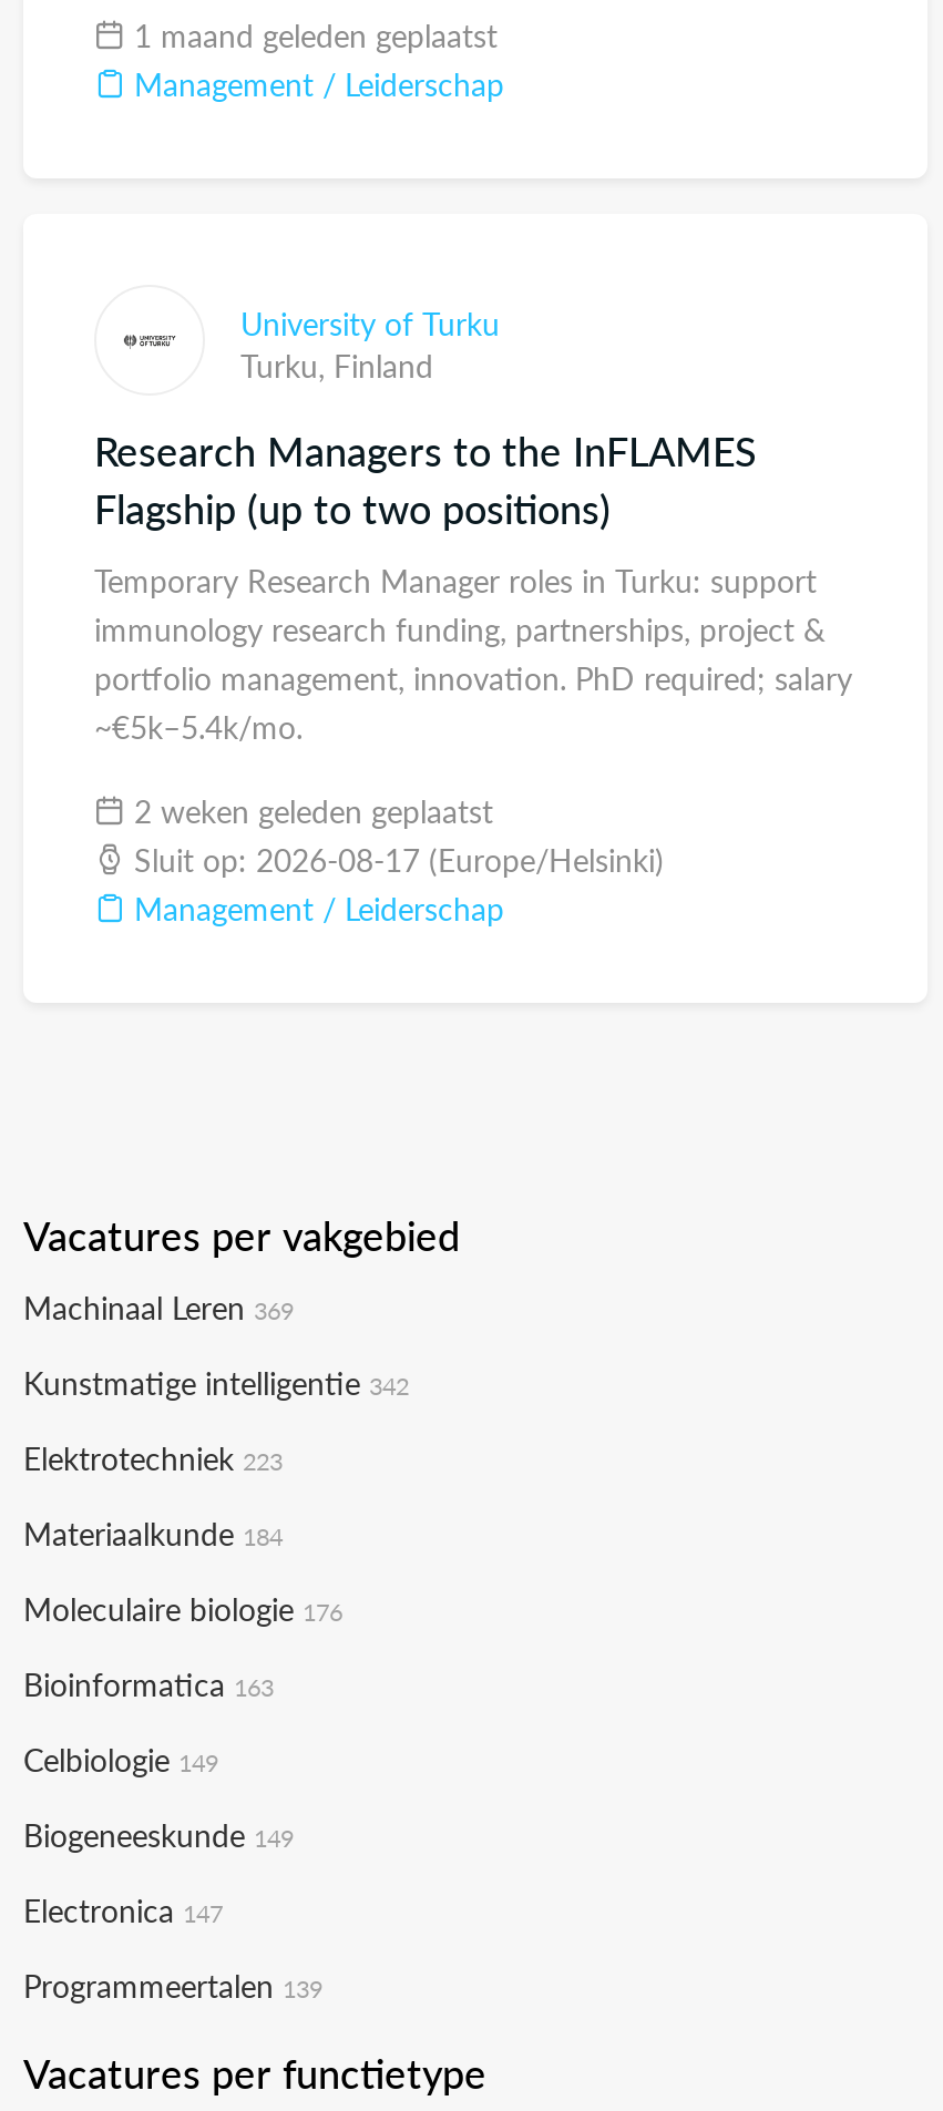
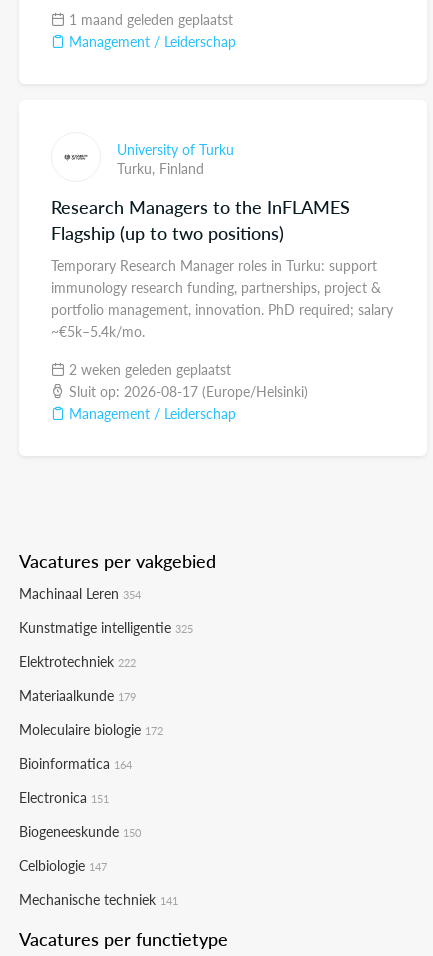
[23,1284,294,1329] Machinaal Leren 369 -> [19,583,141,603] Machinaal Leren 354
[23,1360,409,1404] Kunstmatige intelligentie 342 -> [19,617,193,637] Kunstmatige intelligentie 325
[23,1435,283,1479] Elektrotechniek 223 -> [19,651,136,671] Elektrotechniek 222
[23,1510,283,1555] Materiaalkunde 184 -> [19,685,136,705] Materiaalkunde 179
[23,1586,342,1630] Moleculaire biologie 176 -> [19,719,163,739] Moleculaire biologie 172
[23,1661,274,1705] Bioinformatica 163 -> [19,753,132,773] Bioinformatica 164
[23,1736,218,1781] Celbiologie 149 -> [19,787,109,807] Electronica 151
[23,1812,294,1856] Biogeneeskunde 149 -> [19,821,141,841] Biogeneeskunde 150
[23,1887,223,1931] Electronica 147 -> [19,855,107,875] Celbiologie 147
[23,1963,322,2007] Programmeertalen 139 -> [19,889,178,909] Mechanische techniek 141

